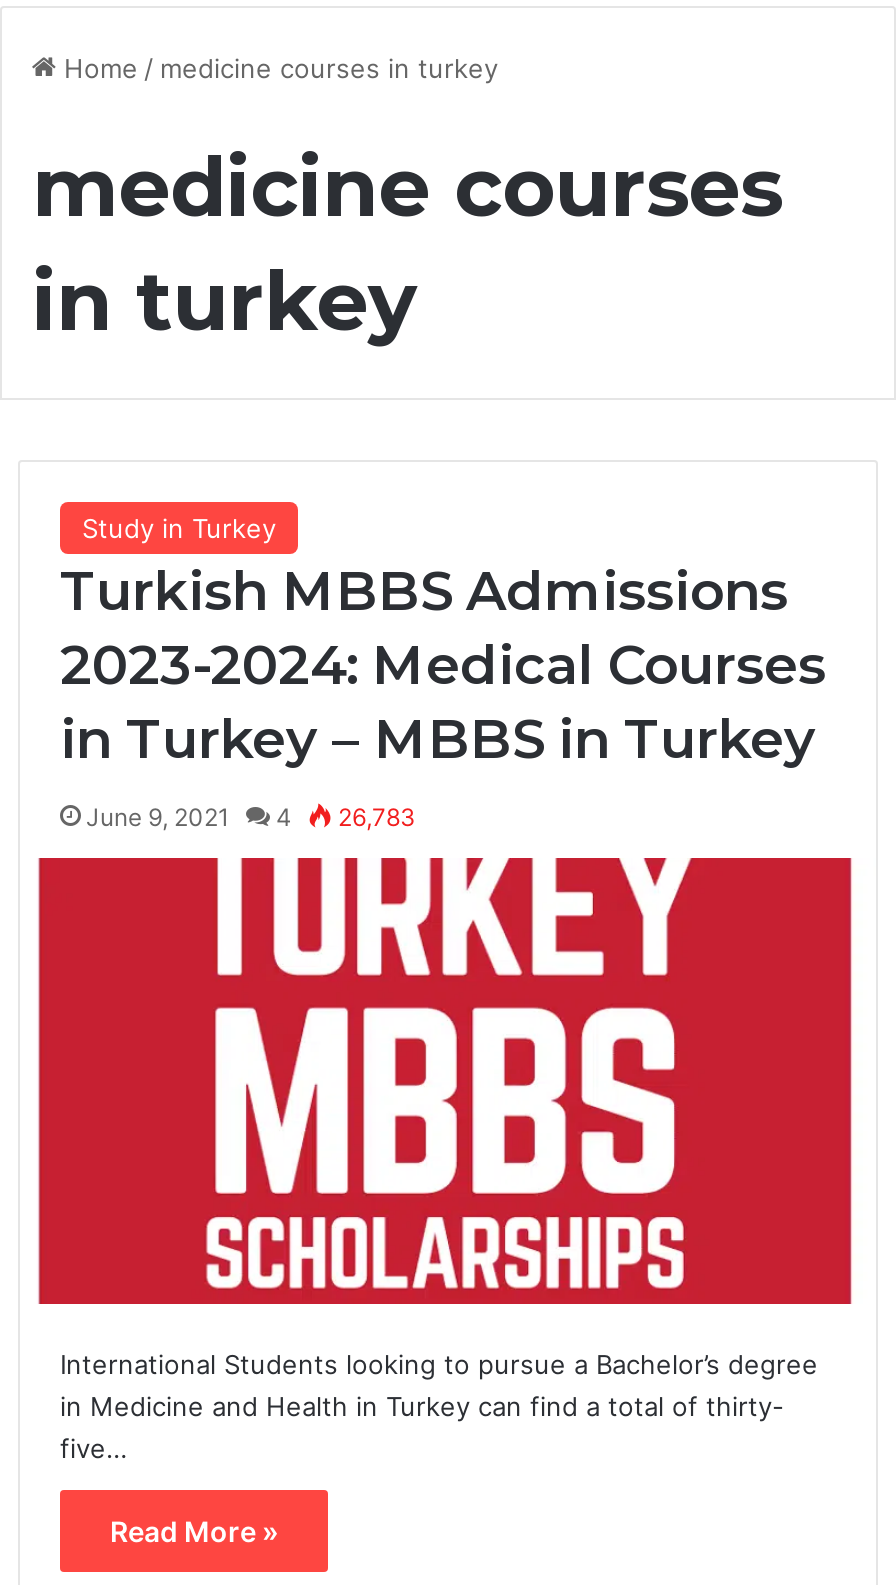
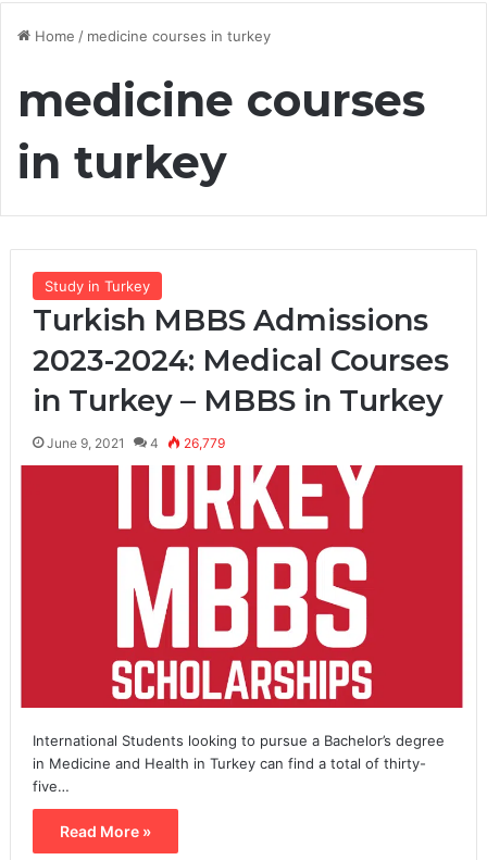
[86,803,416,833] June 9, 2021 4 26,783 -> [47,435,225,452] June 9, 2021 4 26,779

